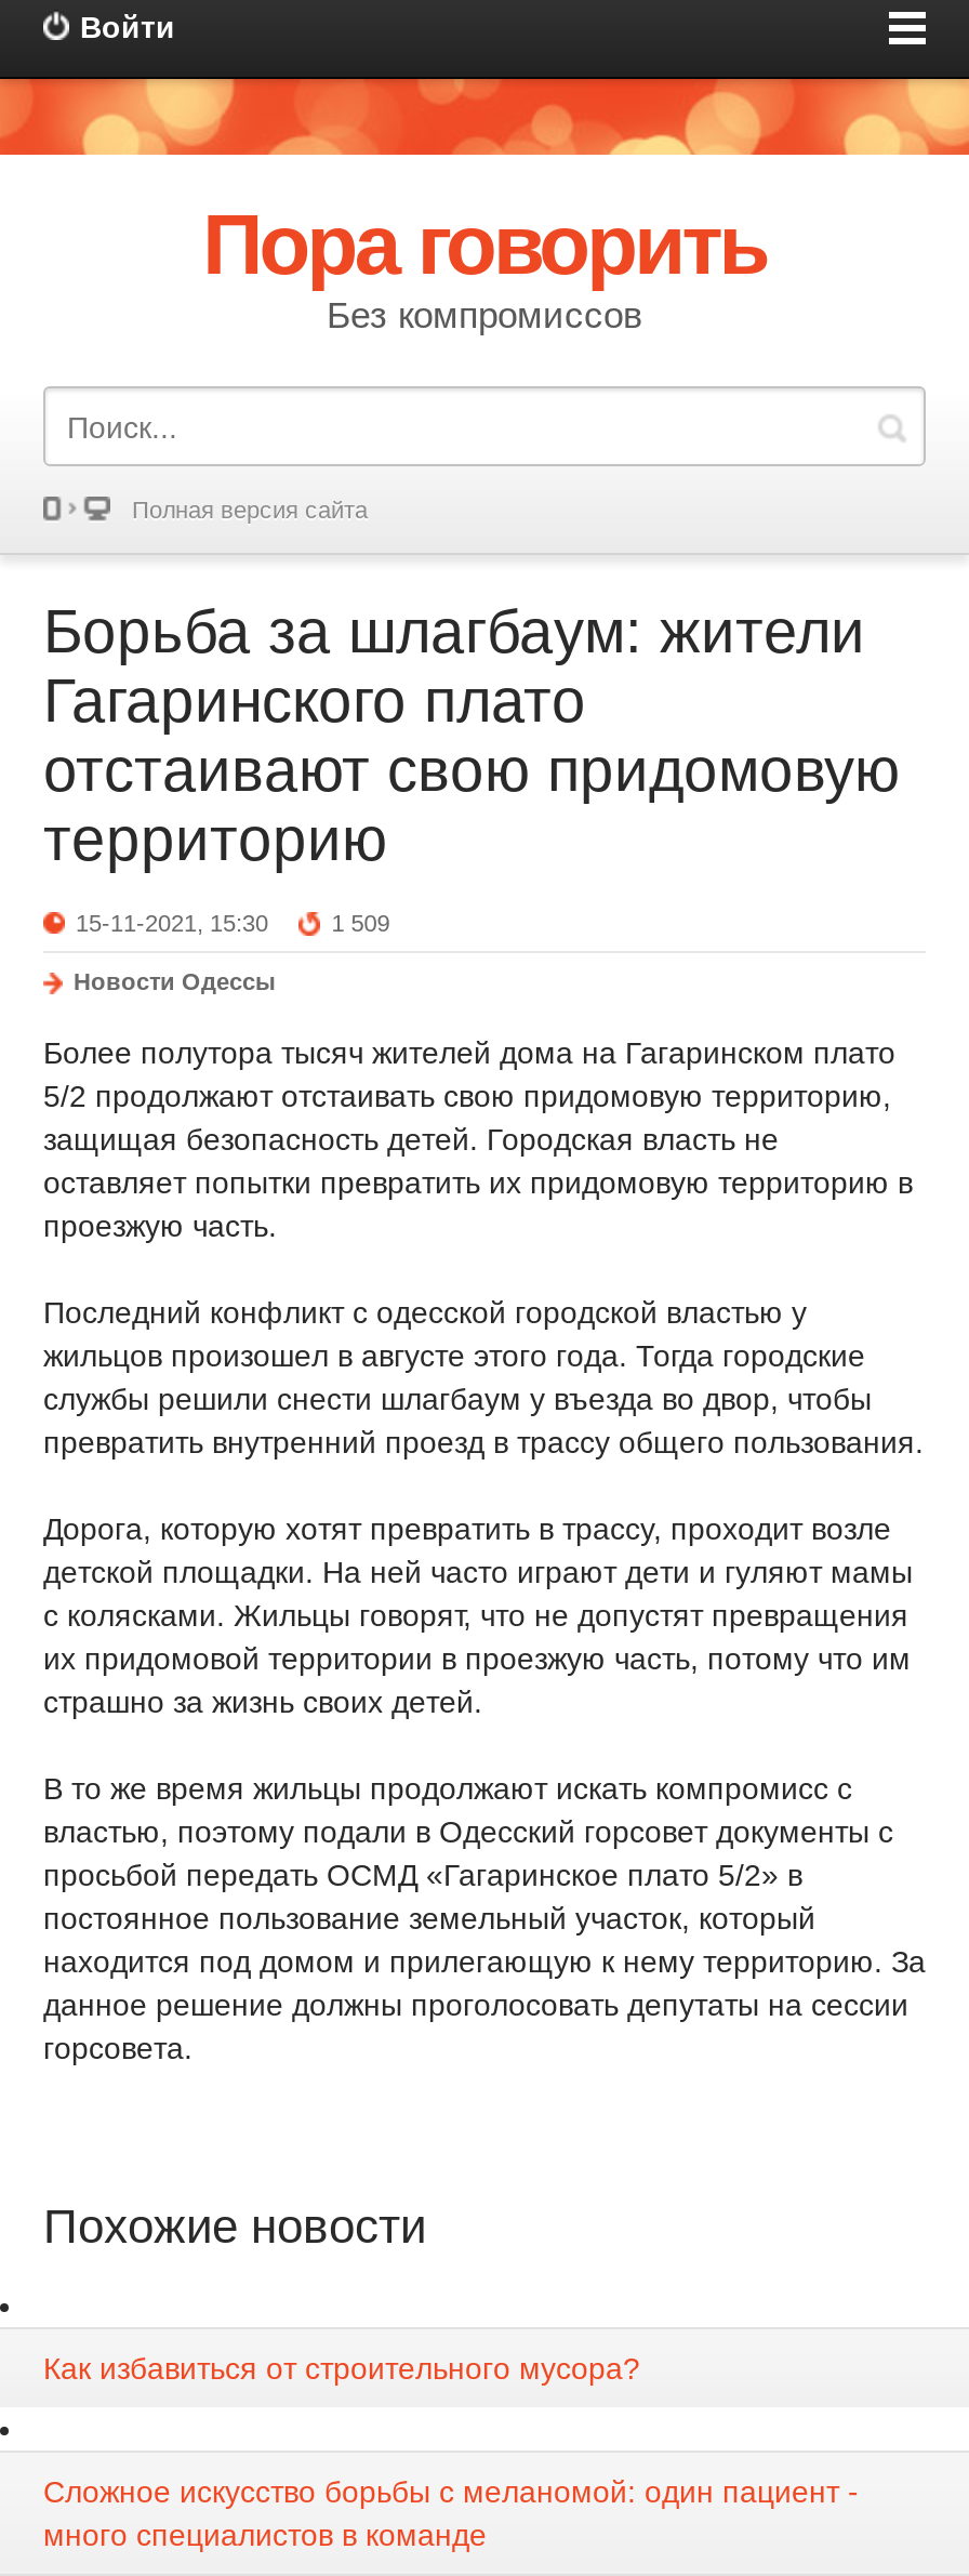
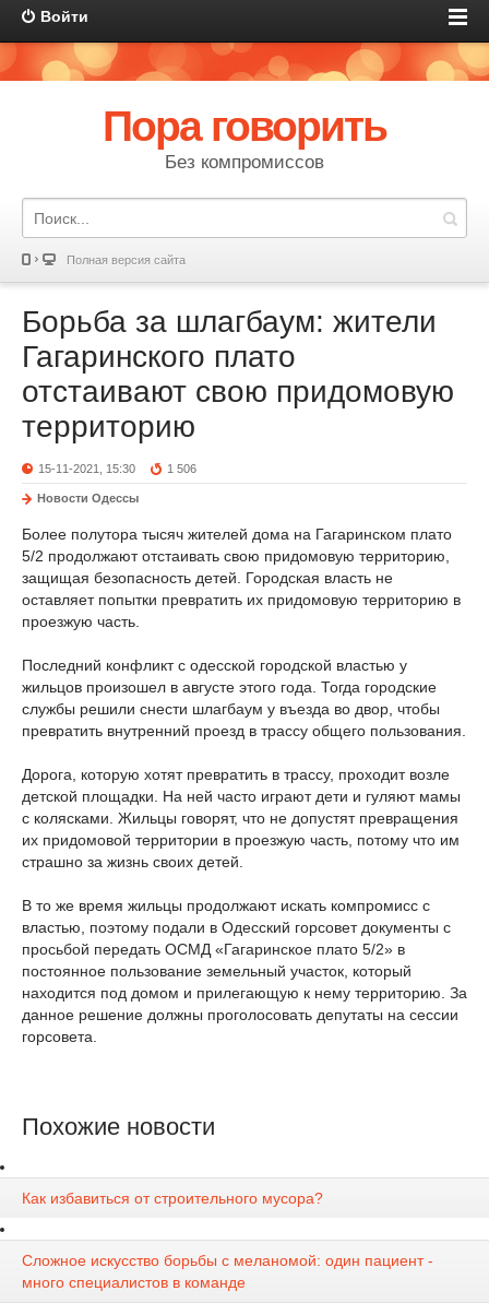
[331,910,390,936] 1 509 -> [167,462,197,475] 1 506

